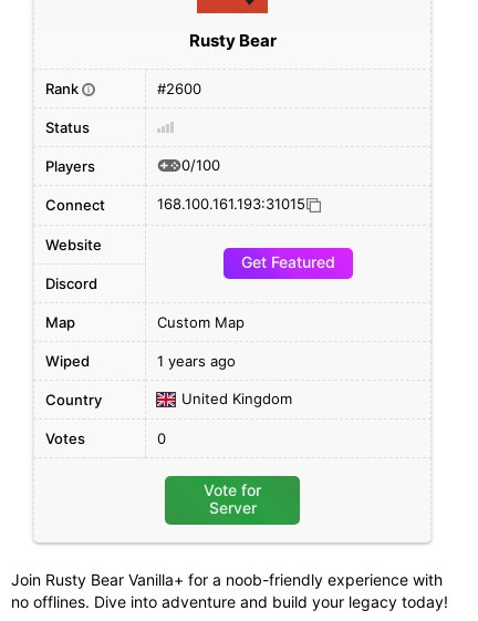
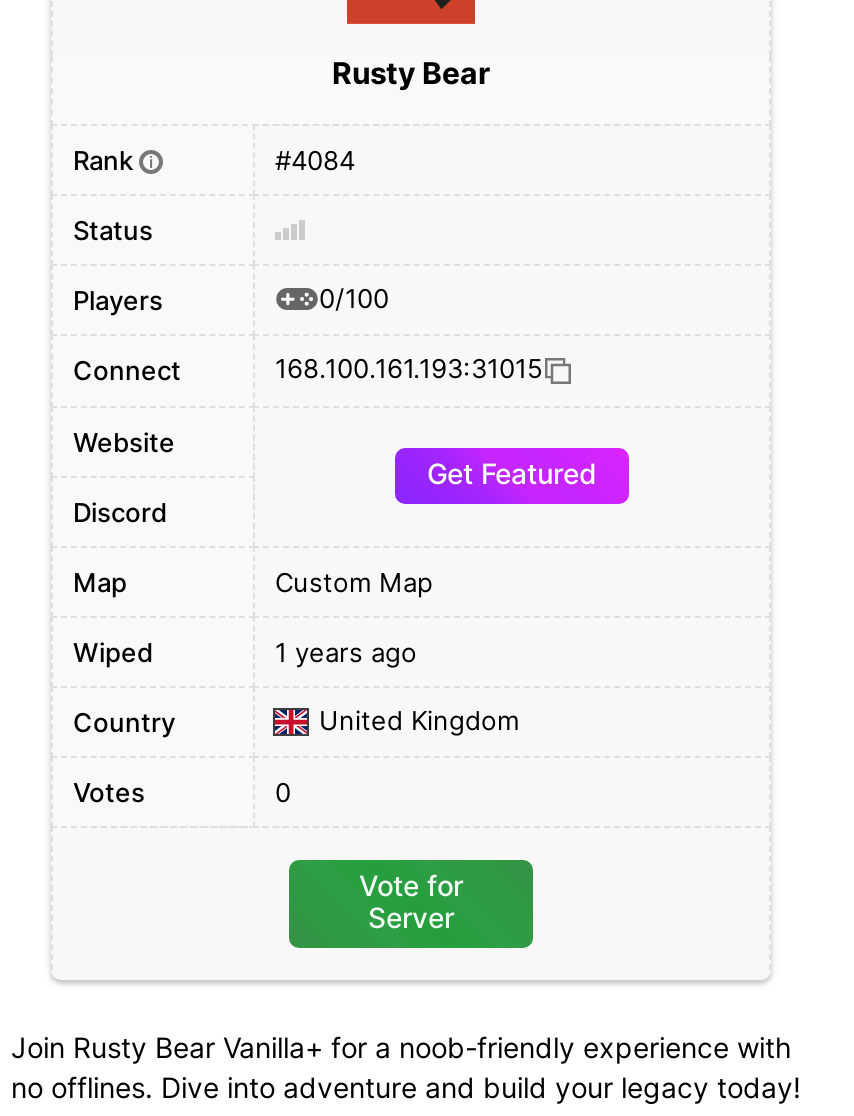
[157,80,201,97] #2600 -> [275,144,355,176] #4084

